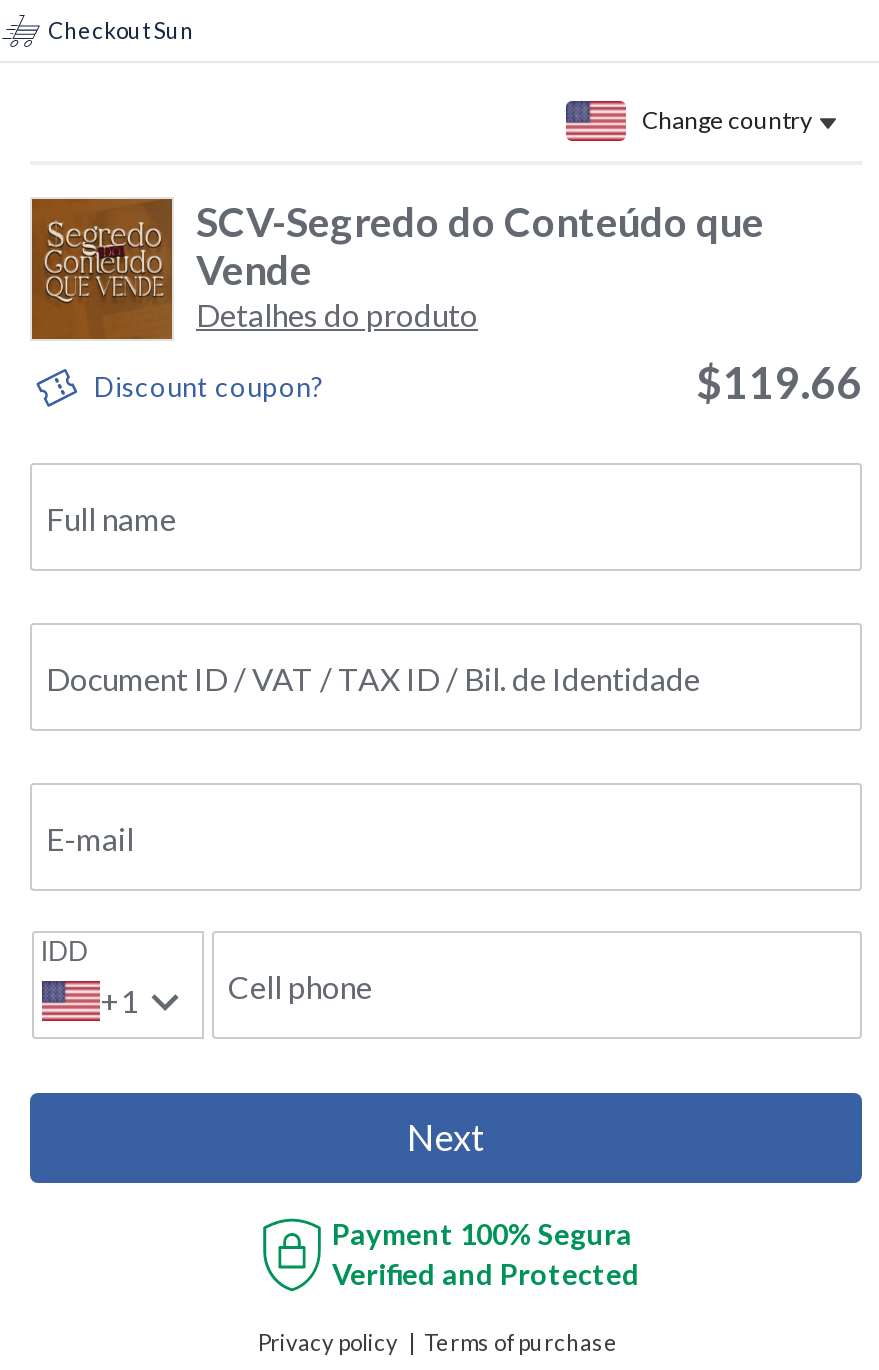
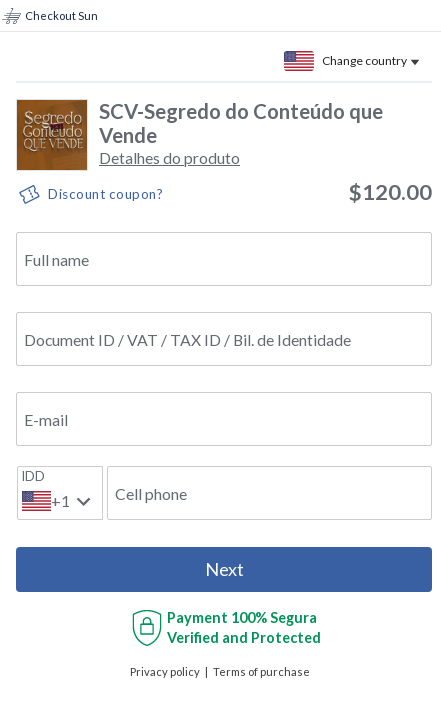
[696,357,862,409] $119.66 -> [349,179,432,205] $120.00

